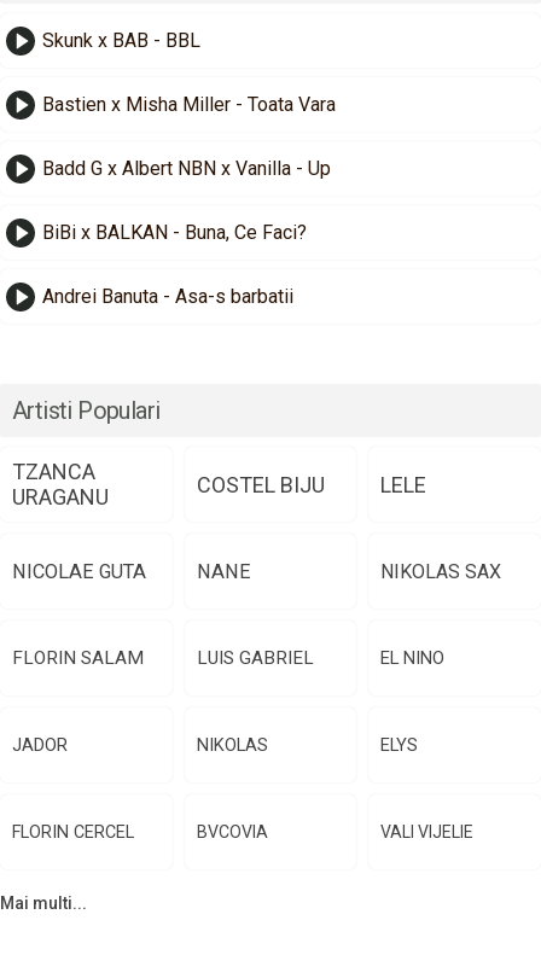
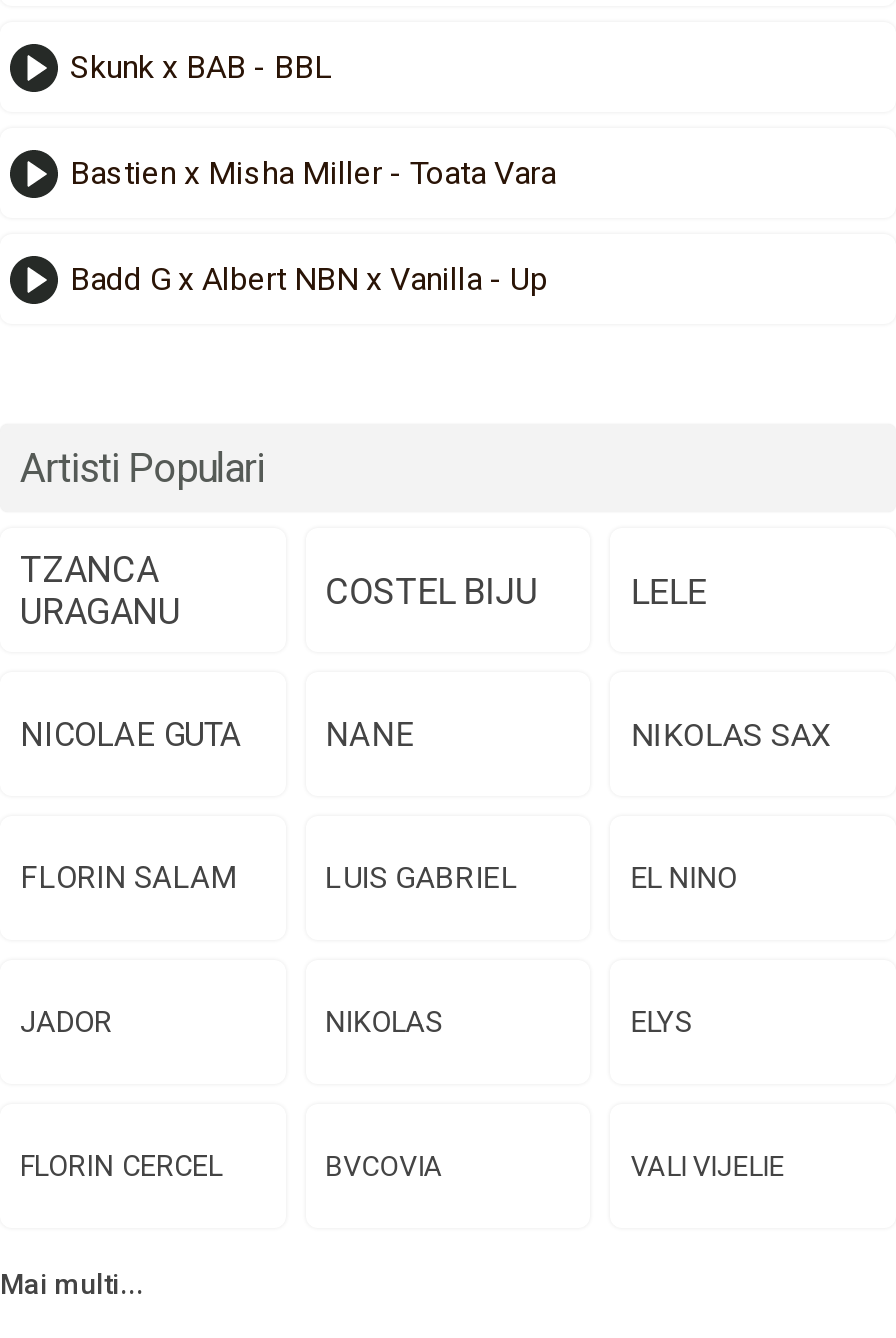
[42,221,307,308] BiBi x BALKAN - Buna, Ce Faci? | Andrei Banuta - Asa-s barbatii -> none

